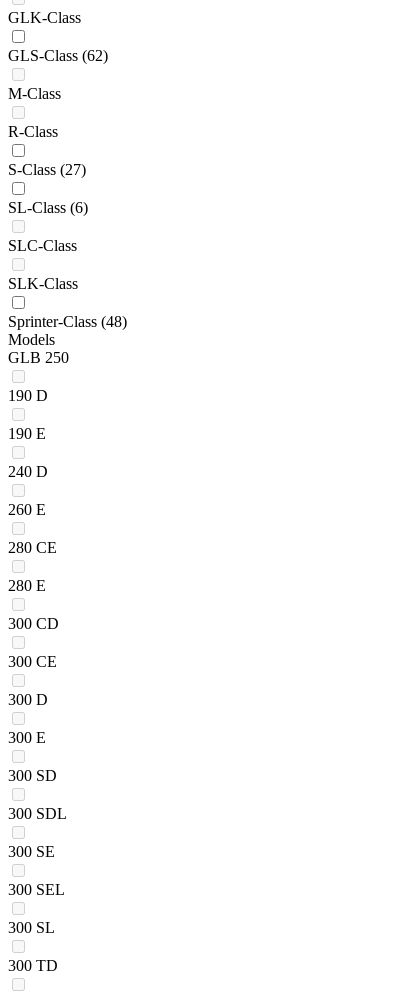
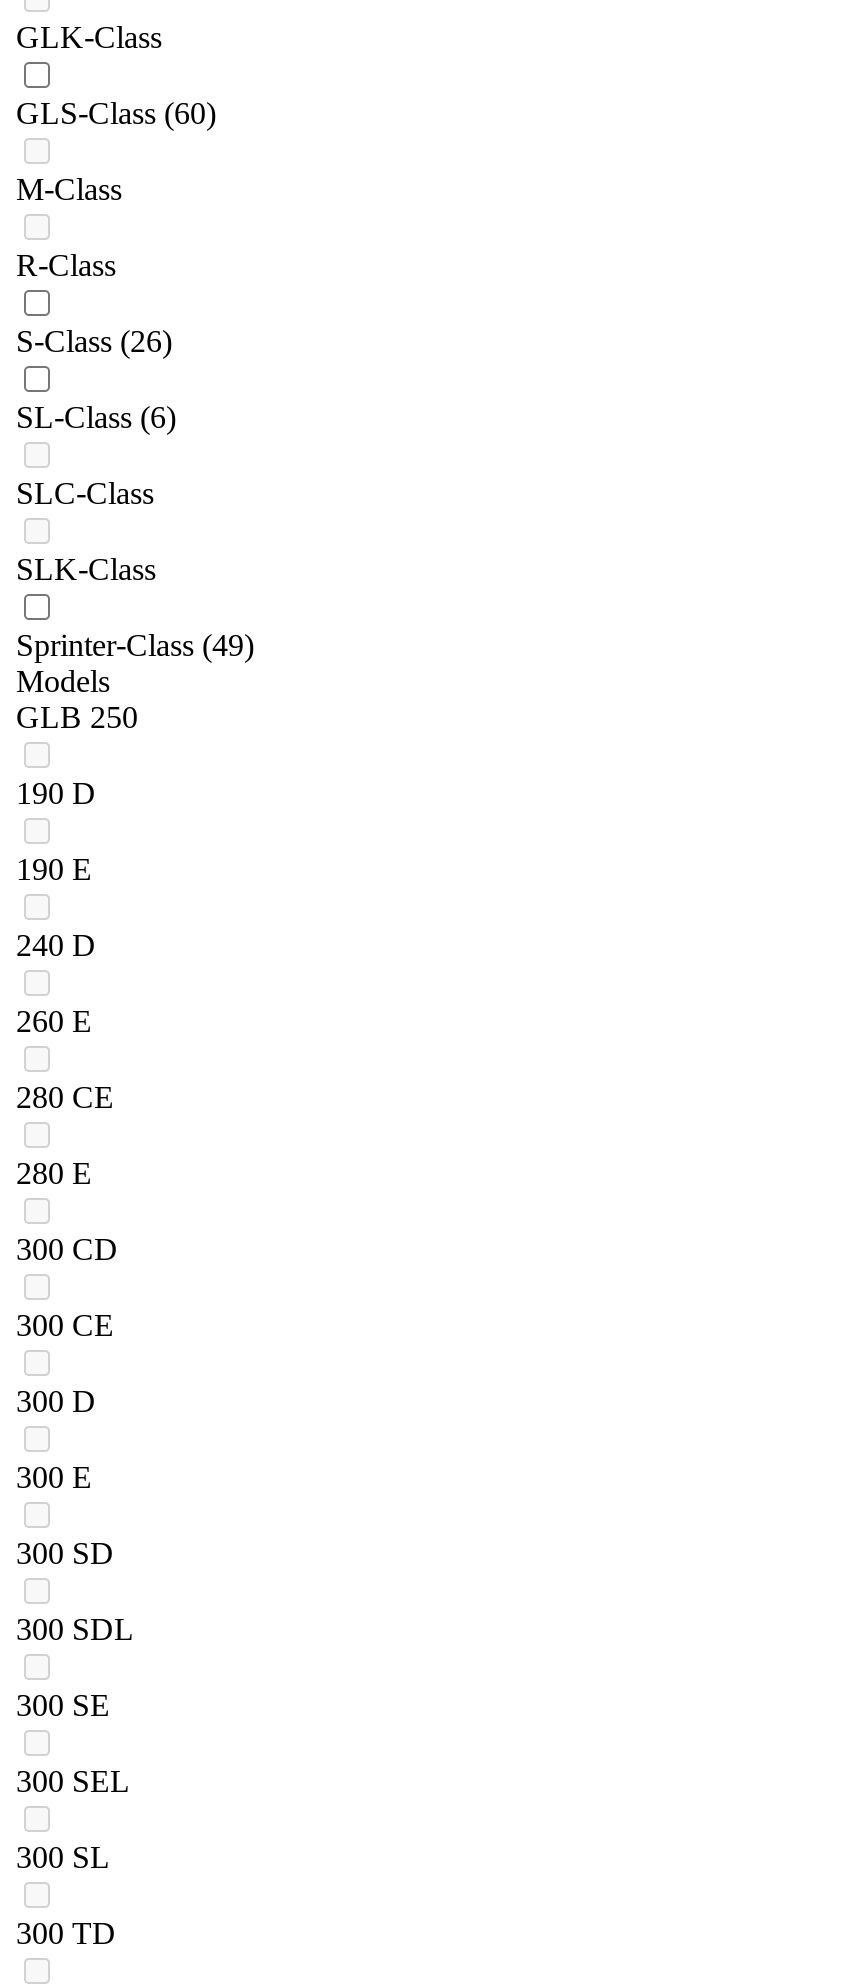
[8,47,108,64] GLS-Class (62) -> [16,97,216,131] GLS-Class (60)
[8,161,86,178] S-Class (27) -> [16,325,172,359] S-Class (26)
[8,313,127,330] Sprinter-Class (48) -> [16,629,254,663] Sprinter-Class (49)

